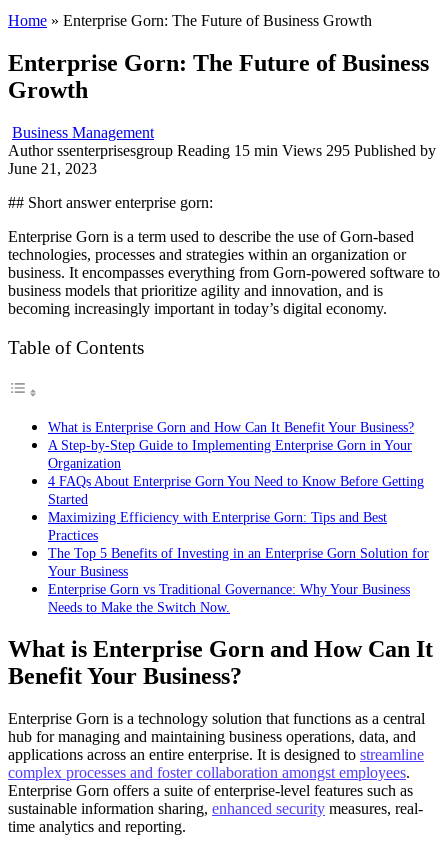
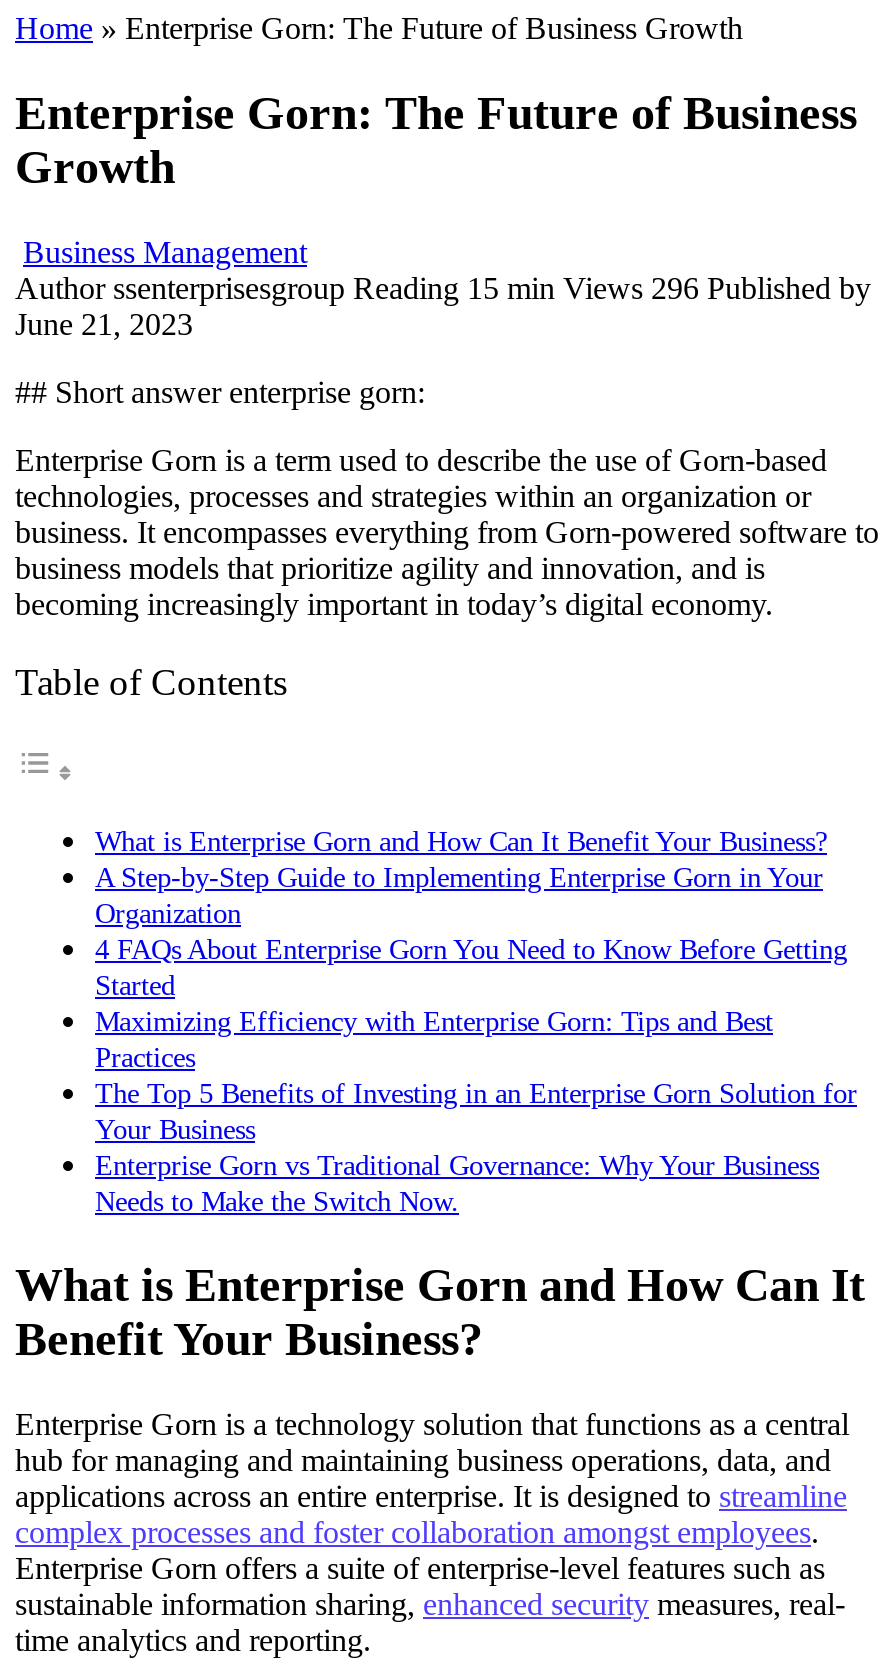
[8,142,436,159] Author ssenterprisesgroup Reading 15 min Views 295 Published by -> [15,271,871,305] Author ssenterprisesgroup Reading 15 min Views 296 Published by

